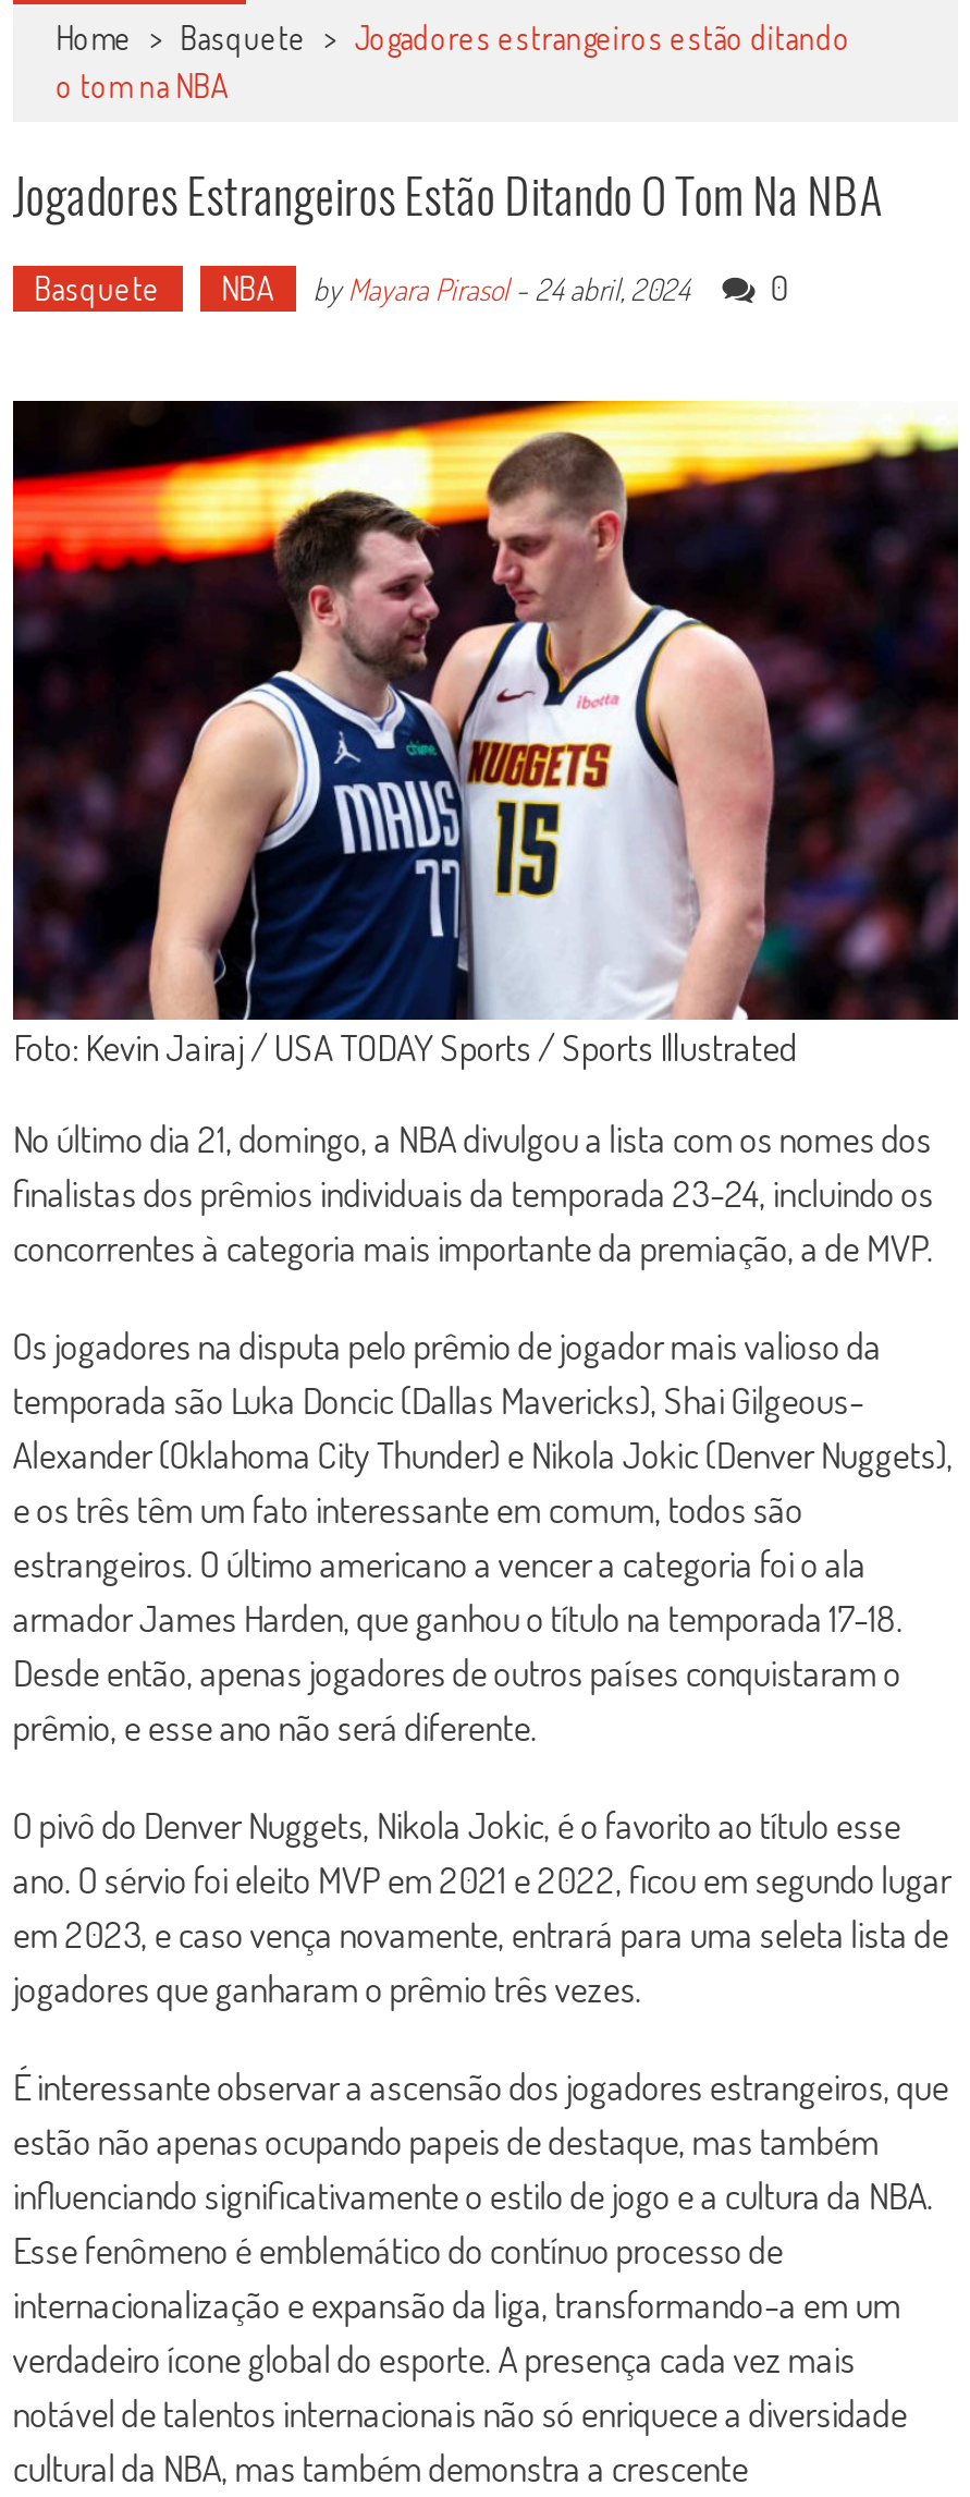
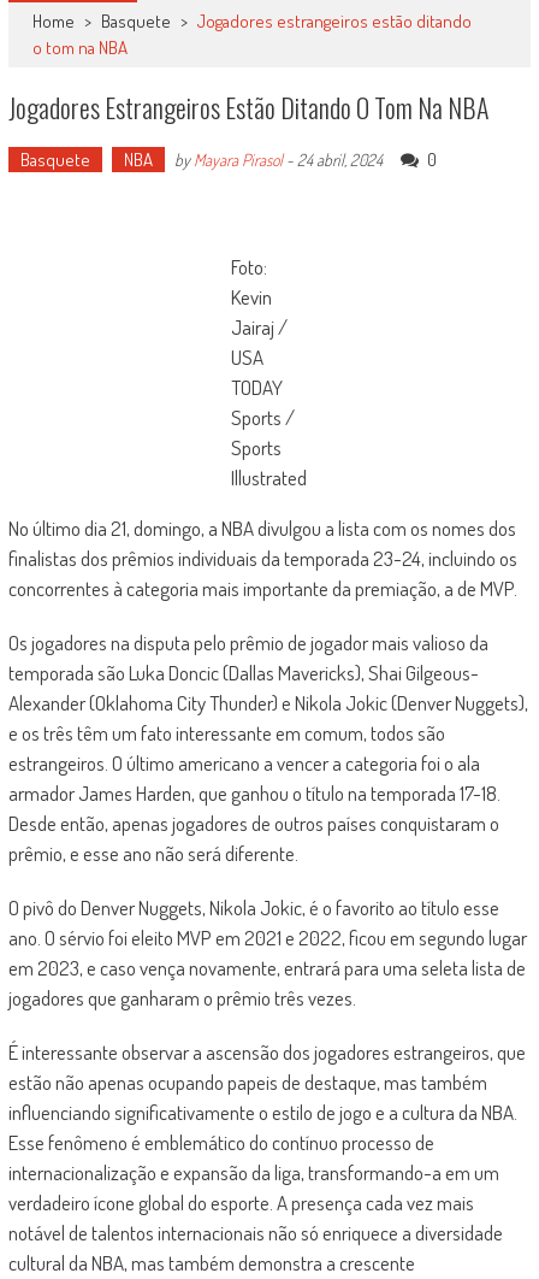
[11,399,960,1022] [image] -> none

